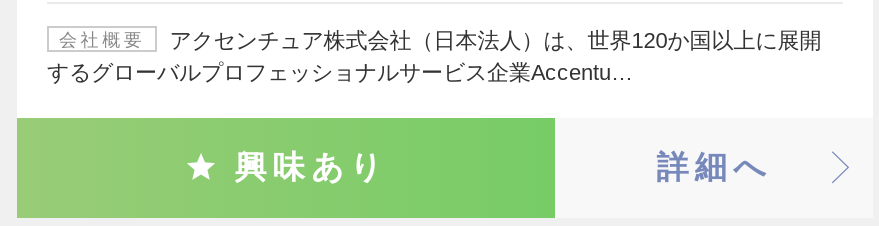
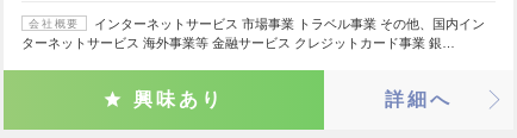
[47,28,821,84] アクセンチュア株式会社（日本法人）は、世界120か国以上に展開 | するグローバルプロフェッショナルサービス企業Accentu… -> [21,16,485,50] インターネットサービス 市場事業 トラベル事業 その他、国内イン | ターネットサービス 海外事業等 金融サービス クレジットカード事業 銀…

